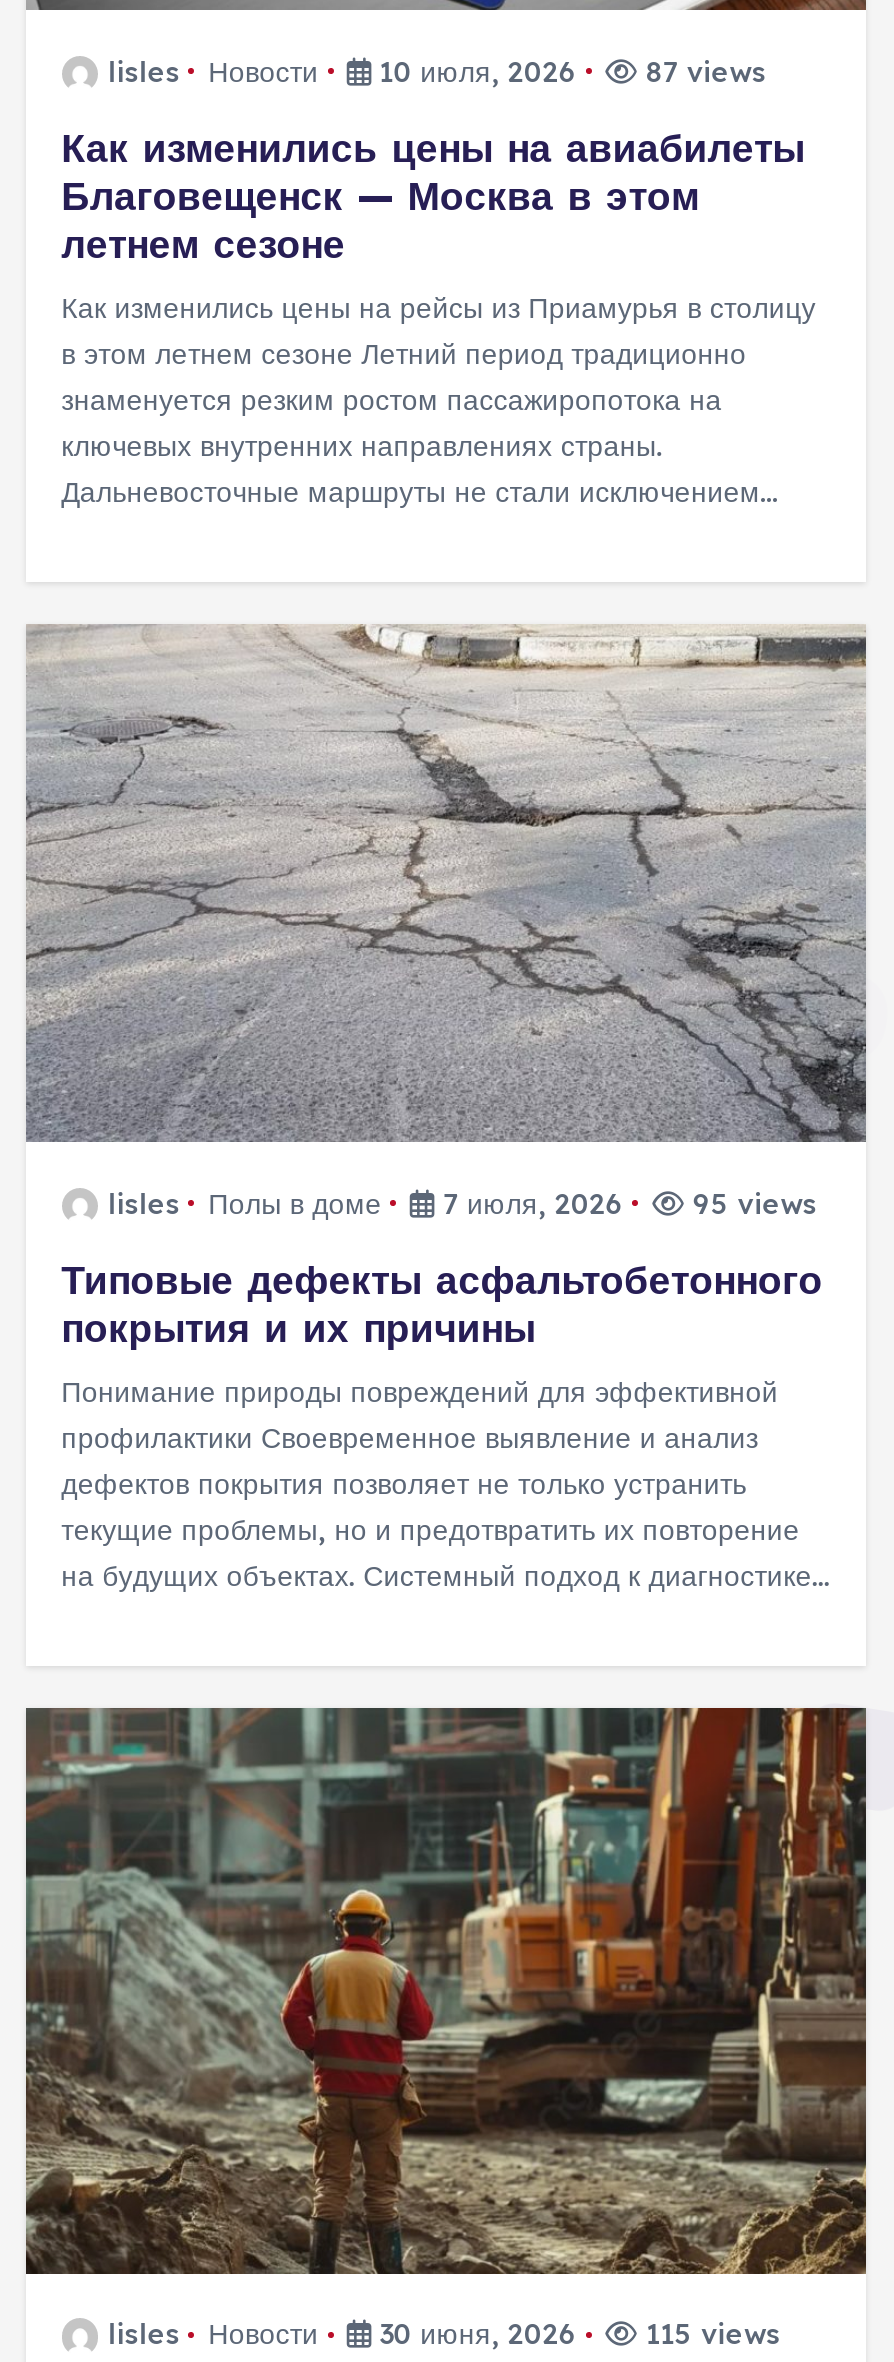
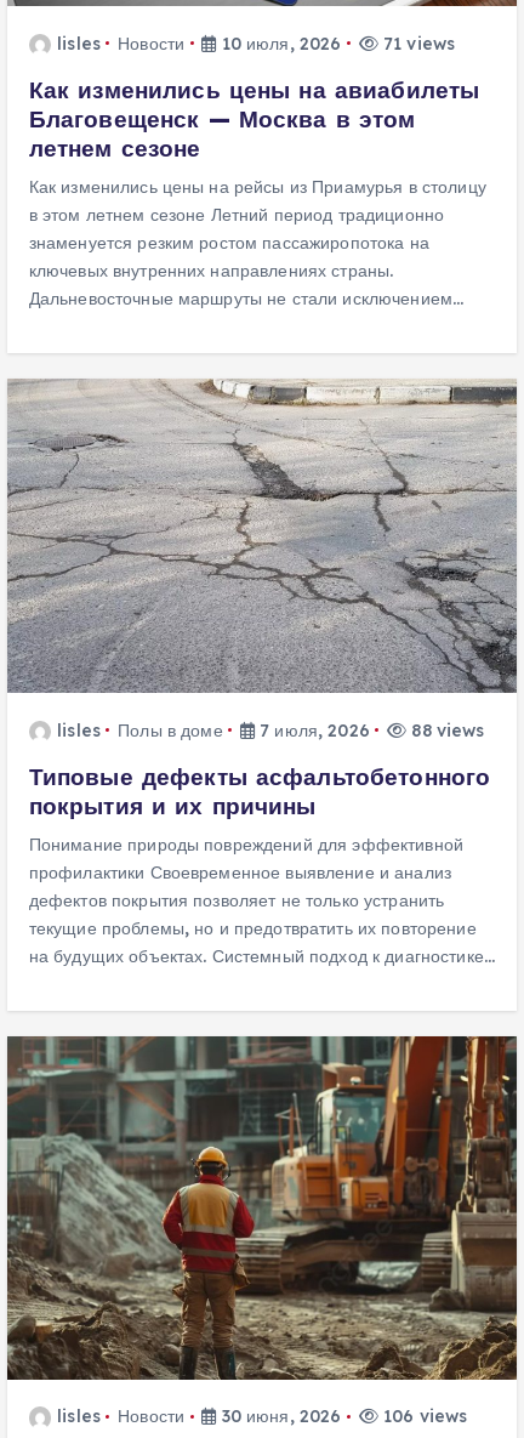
[638,53,766,89] 87 views -> [378,32,455,54] 71 views
[684,1185,817,1221] 95 views -> [407,719,485,741] 88 views
[638,2316,780,2352] 115 views -> [378,1405,467,1427] 106 views

